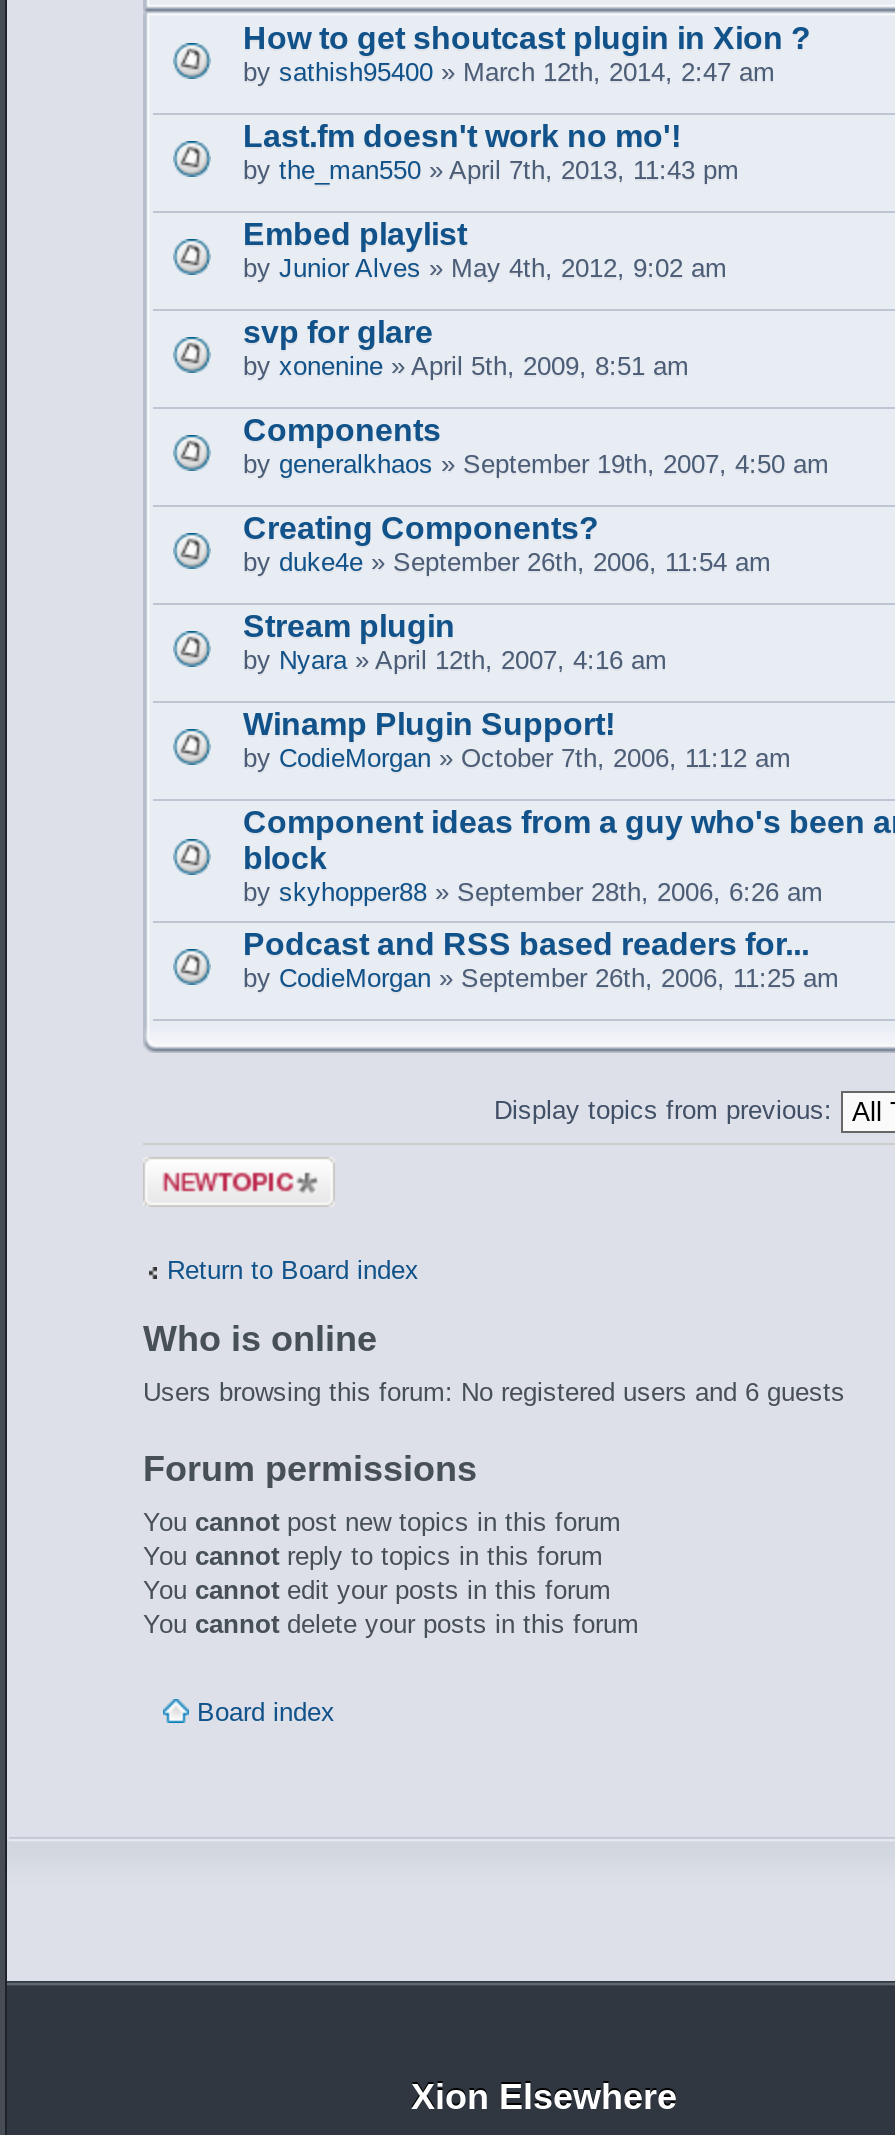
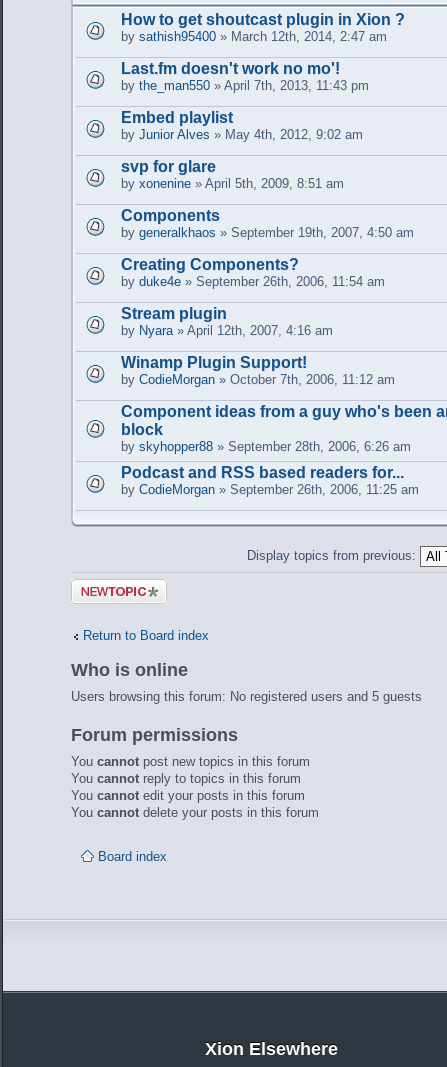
[143,1377,845,1407] Users browsing this forum: No registered users and 6 guests -> [71,689,422,704] Users browsing this forum: No registered users and 5 guests

